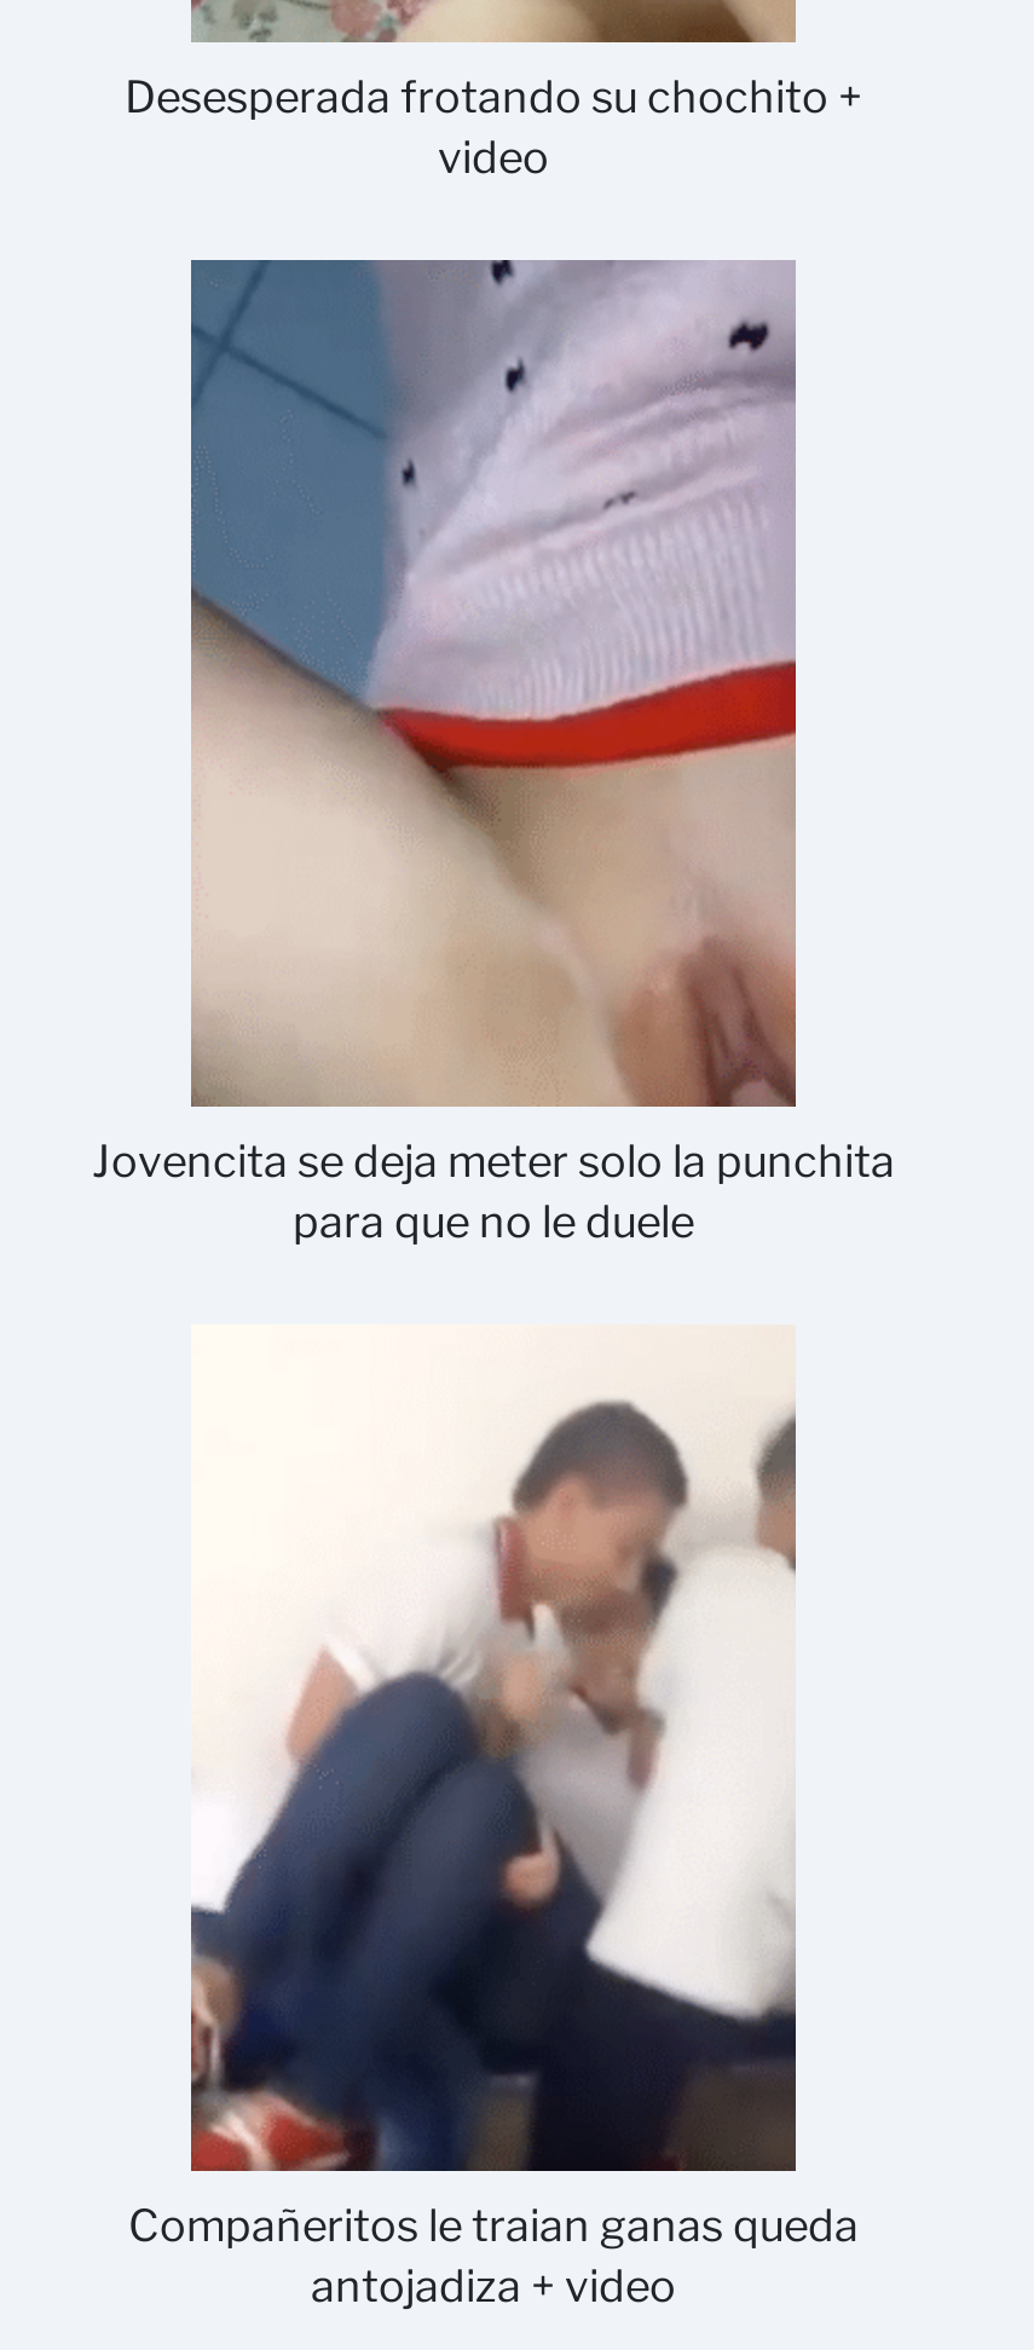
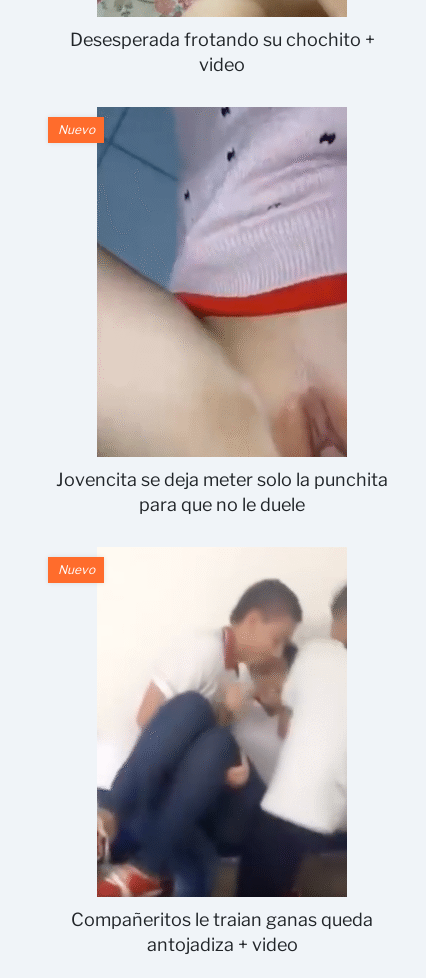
none -> [58,122,95,137] Nuevo
none -> [58,562,95,577] Nuevo

